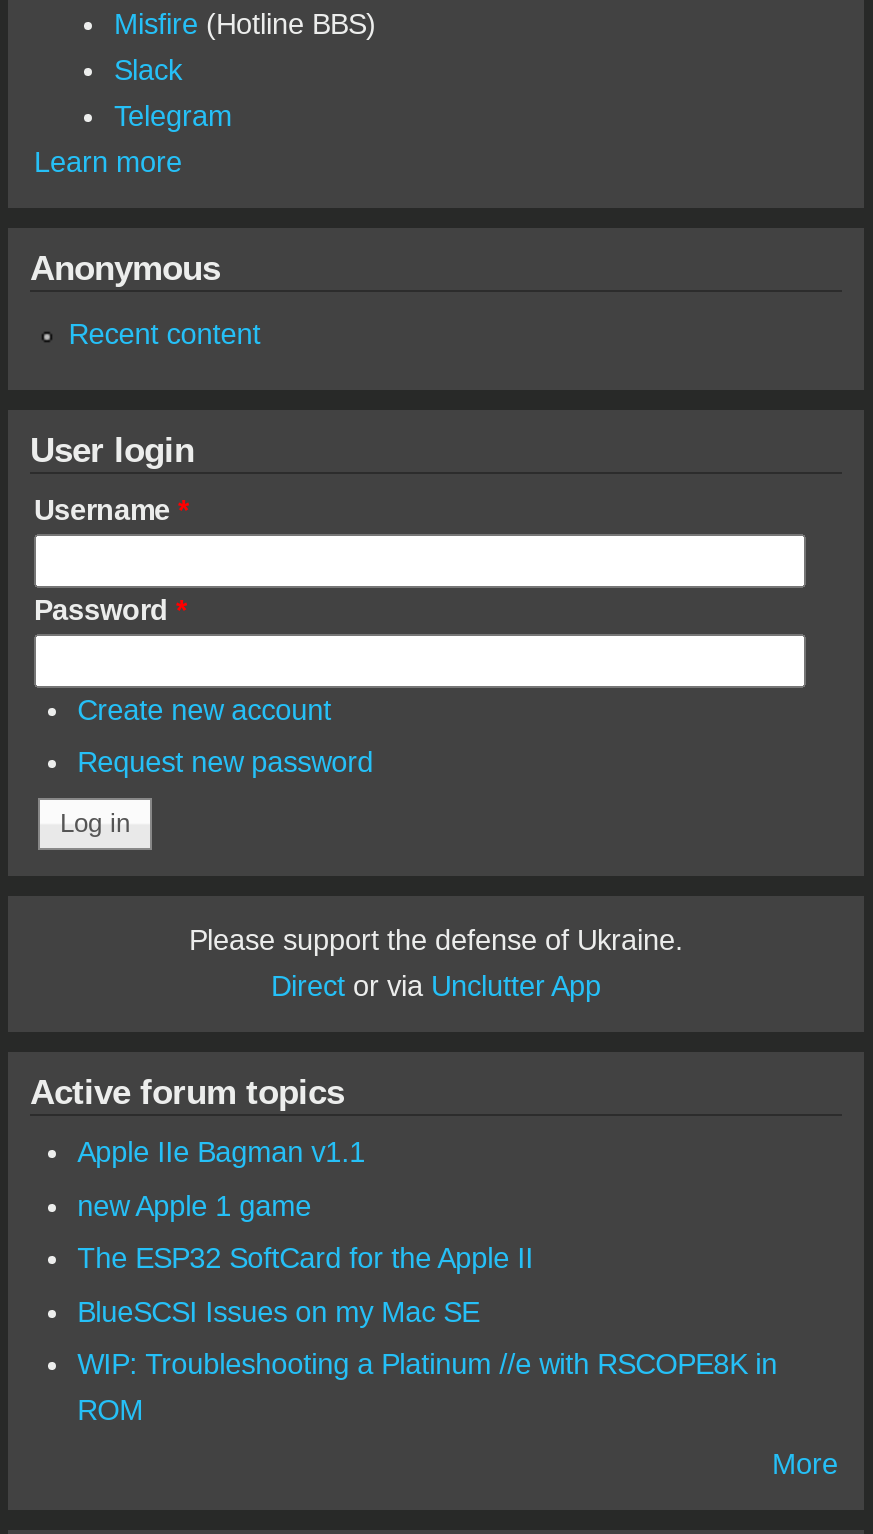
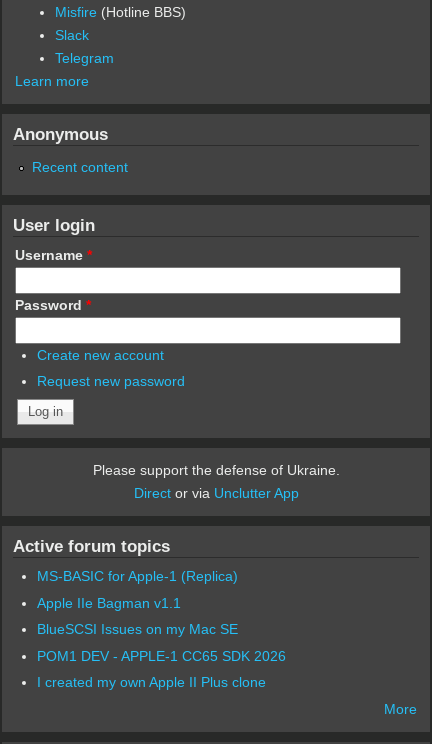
none -> [37,568,238,584] MS-BASIC for Apple-1 (Replica)
moved [77,1136,365,1168] -> [37,595,181,611]: Apple IIe Bagman v1.1
[77,1189,533,1274] new Apple 1 game | The ESP32 SoftCard for the Apple II -> none
[77,1349,777,1427] WIP: Troubleshooting a Platinum //e with RSCOPE8K in | ROM -> [37,648,286,690] POM1 DEV - APPLE-1 CC65 SDK 2026 | I created my own Apple II Plus clone

